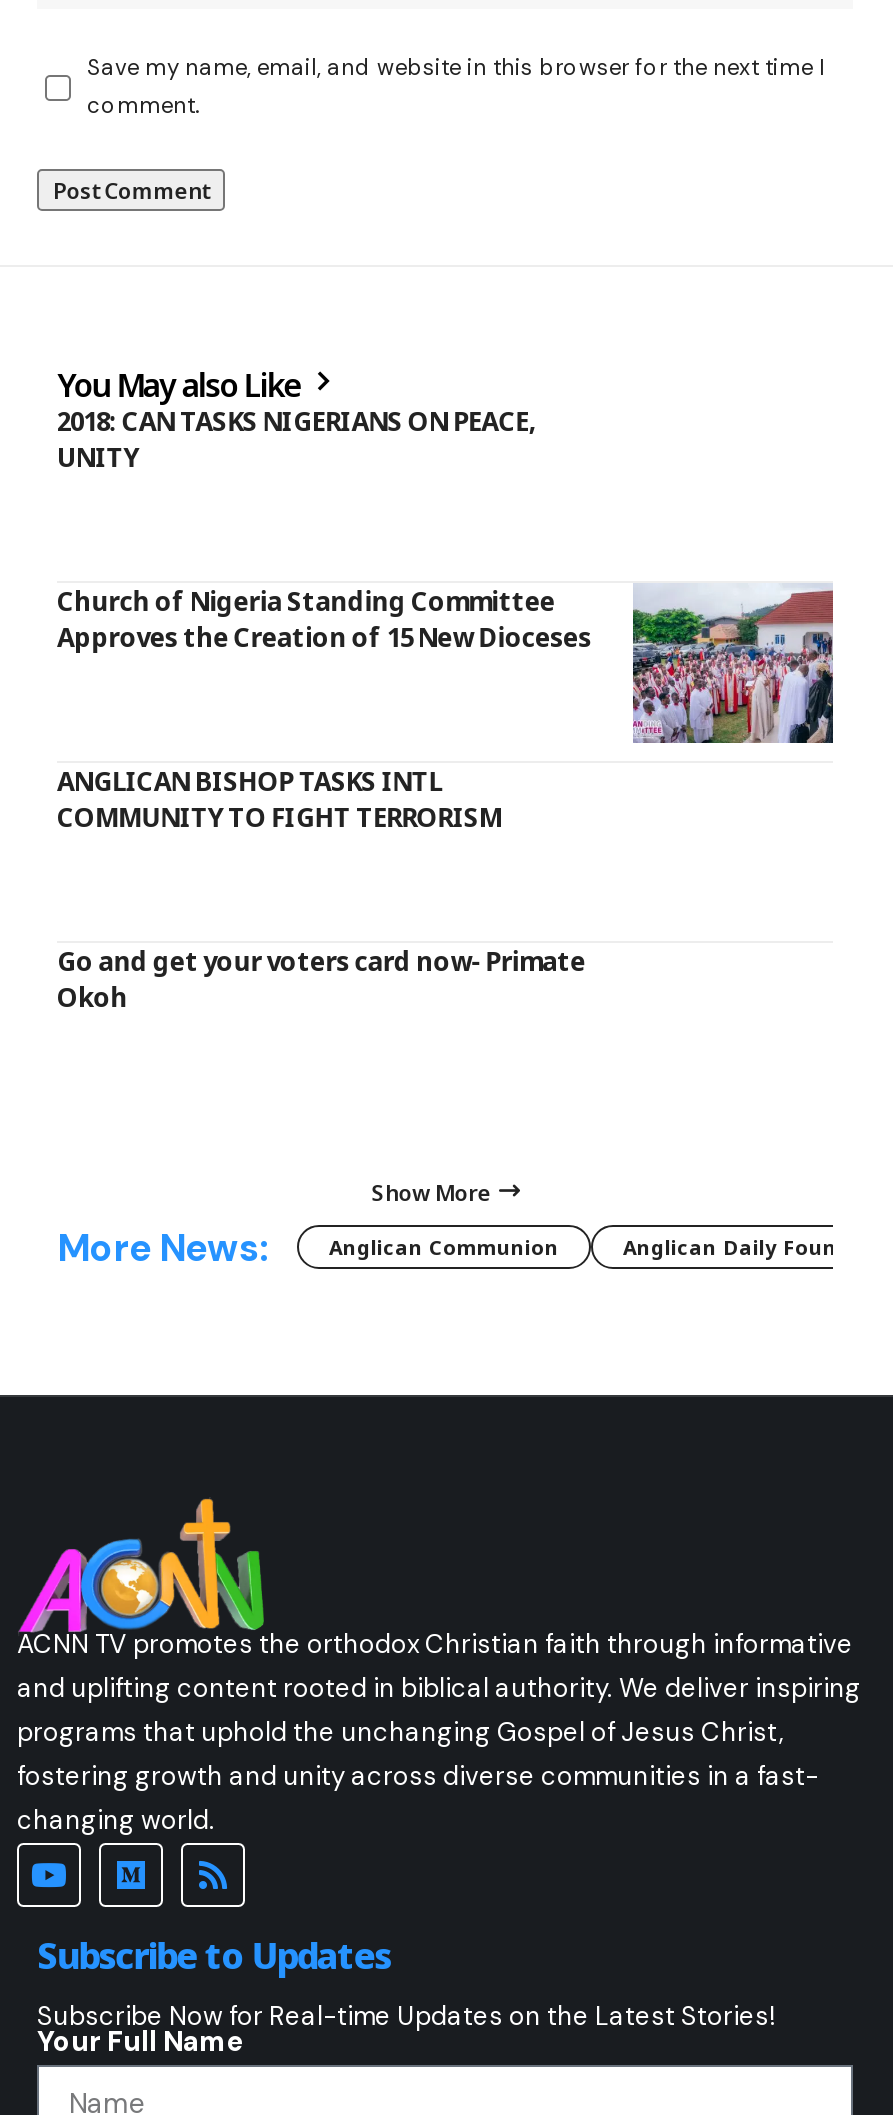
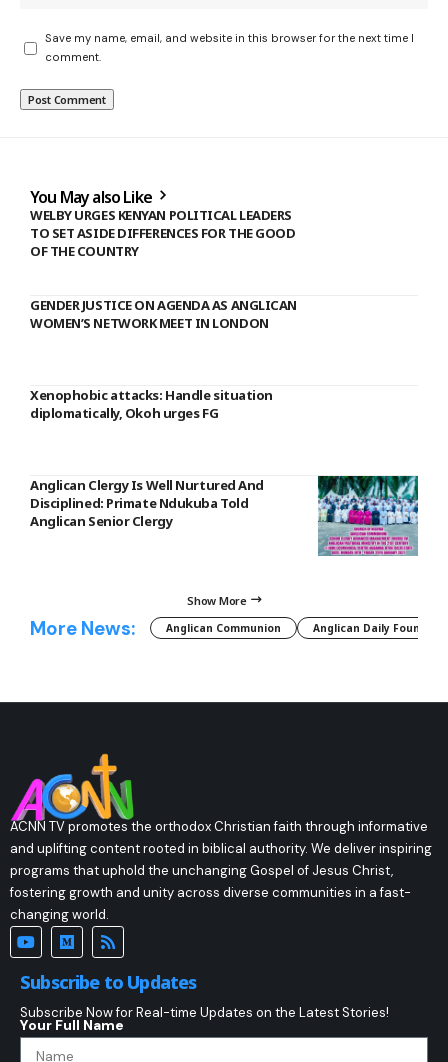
[57,403,536,475] 2018: CAN TASKS NIGERIANS ON PEACE, | UNITY -> [30,206,295,260] WELBY URGES KENYAN POLITICAL LEADERS | TO SET ASIDE DIFFERENCES FOR THE GOOD | OF THE COUNTRY
none -> [317,475,419,557] [image]
[57,583,591,655] Church of Nigeria Standing Committee | Approves the Creation of 15 New Dioceses -> [30,296,297,332] GENDER JUSTICE ON AGENDA AS ANGLICAN | WOMEN’S NETWORK MEET IN LONDON
[631,583,835,745] [image] -> none
[57,763,502,835] ANGLICAN BISHOP TASKS INTL | COMMUNITY TO FIGHT TERRORISM -> [30,386,273,422] Xenophobic attacks: Handle situation | diplomatically, Okoh urges FG
[57,943,585,1015] Go and get your voters card now- Primate | Okoh -> [30,476,264,530] Anglican Clergy Is Well Nurtured And | Disciplined: Primate Ndukuba Told | Anglican Senior Clergy

